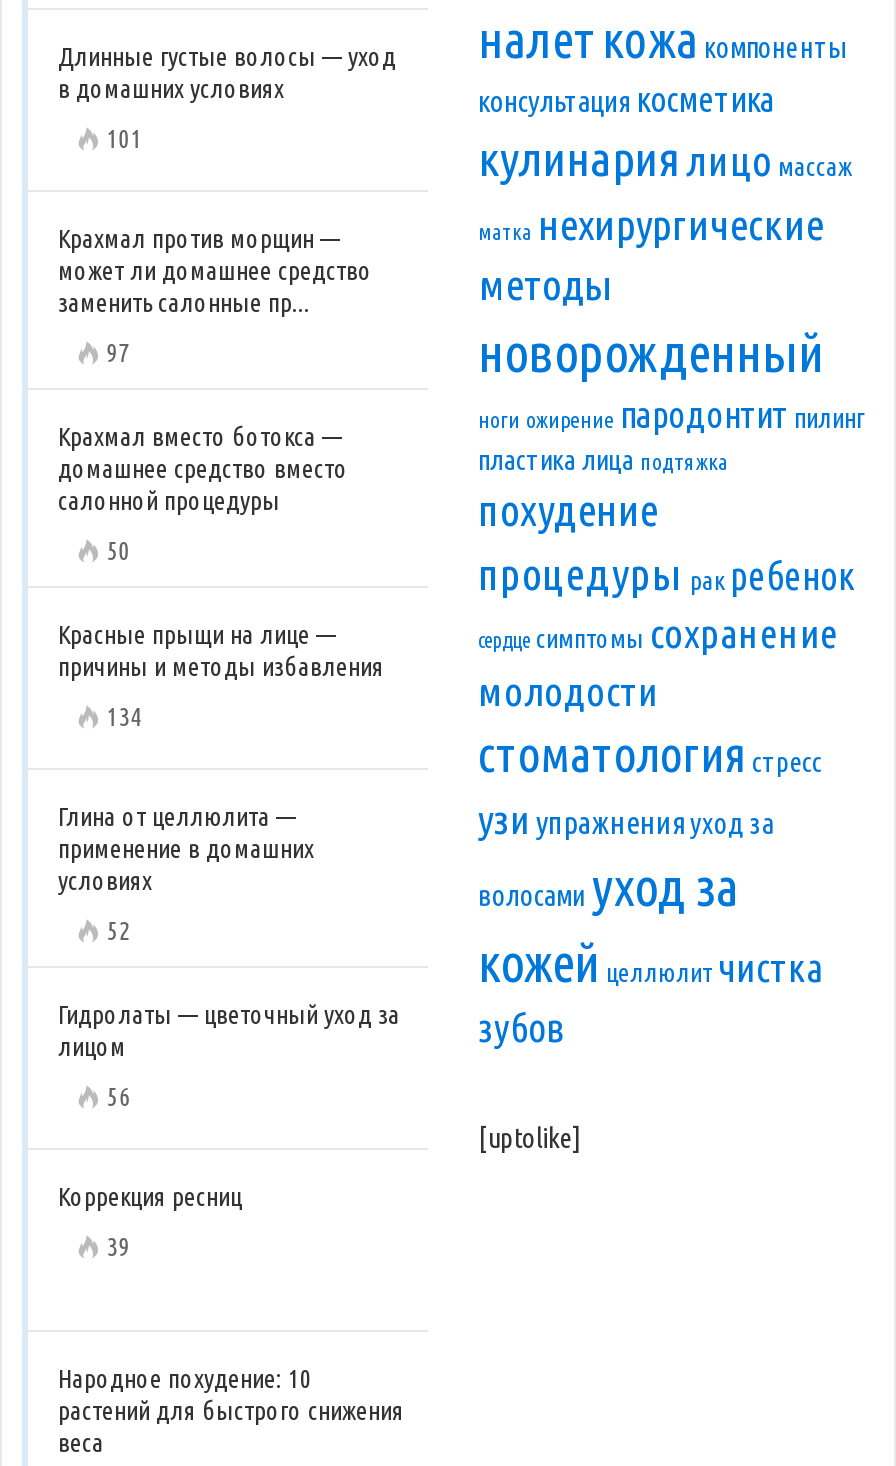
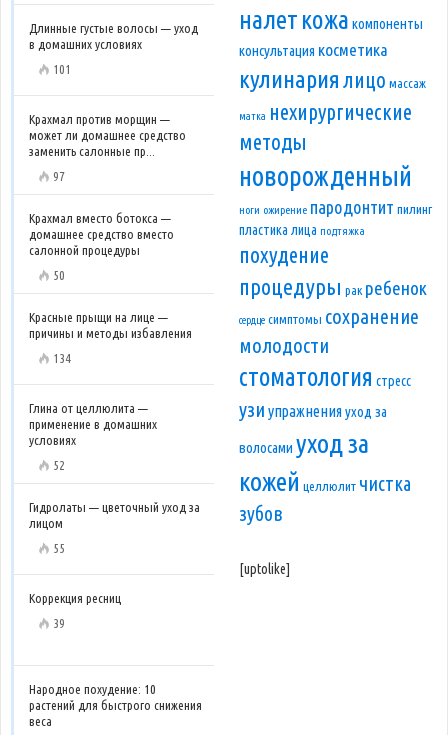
[106,1082,130,1110] 56 -> [53,541,65,555] 55

